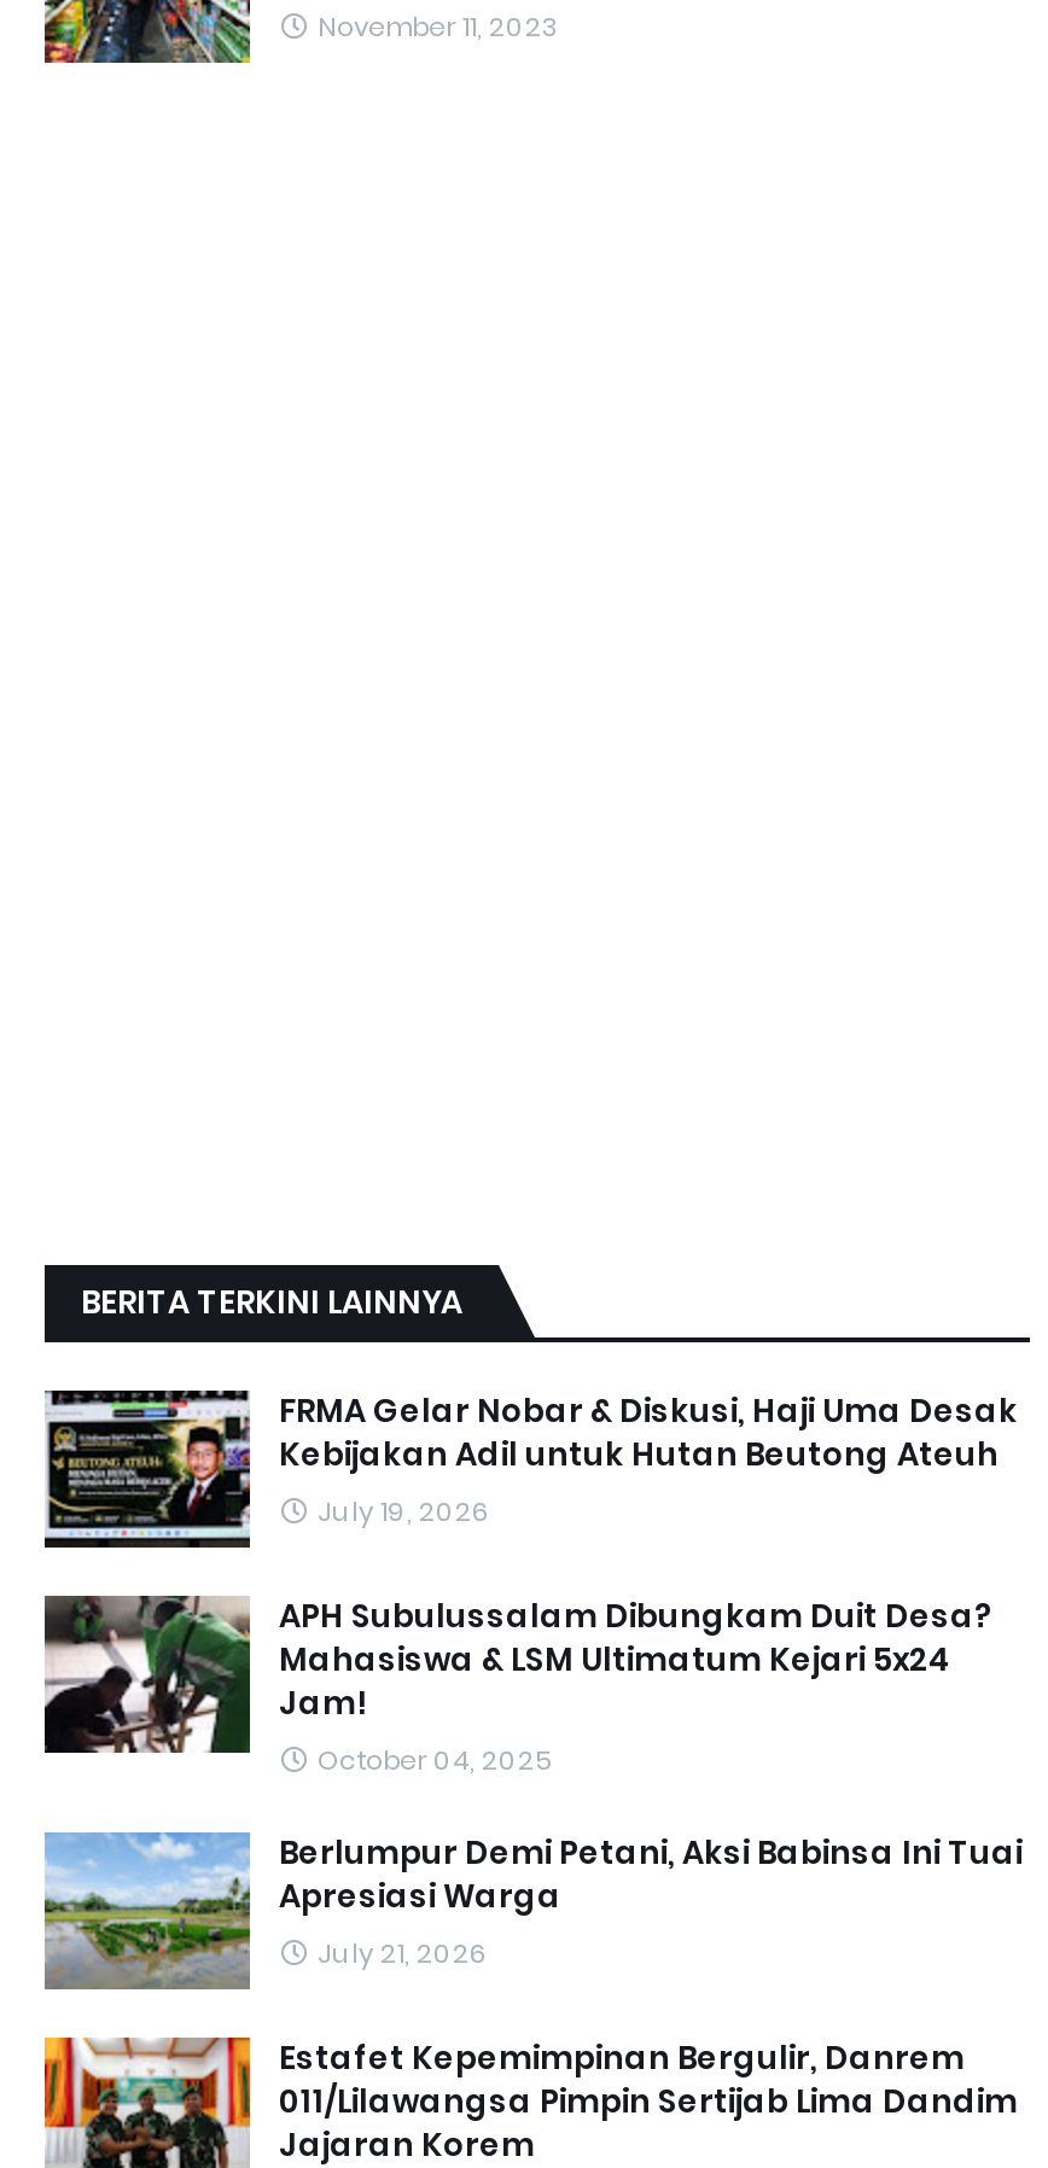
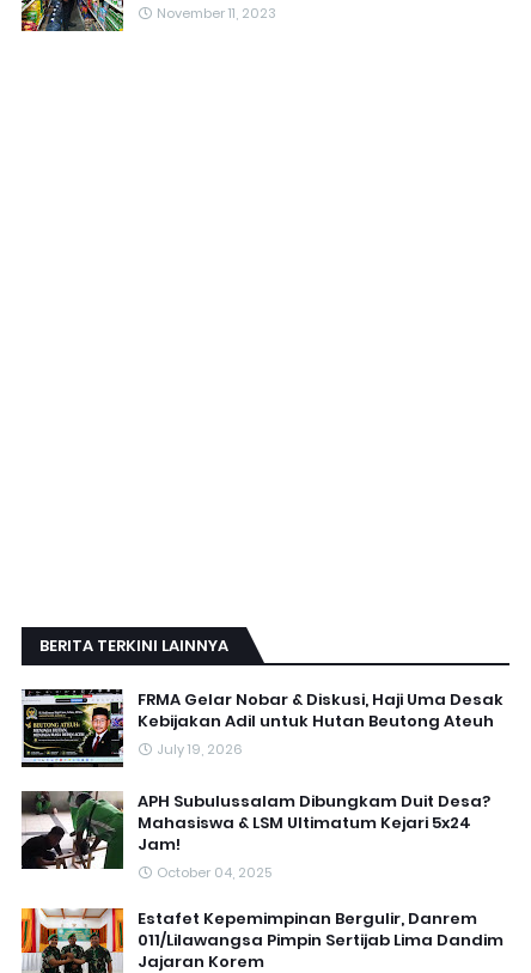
[42,1830,1023,1992] [image] | Berlumpur Demi Petani, Aksi Babinsa Ini Tuai | Apresiasi Warga | July 21, 2026 -> none

